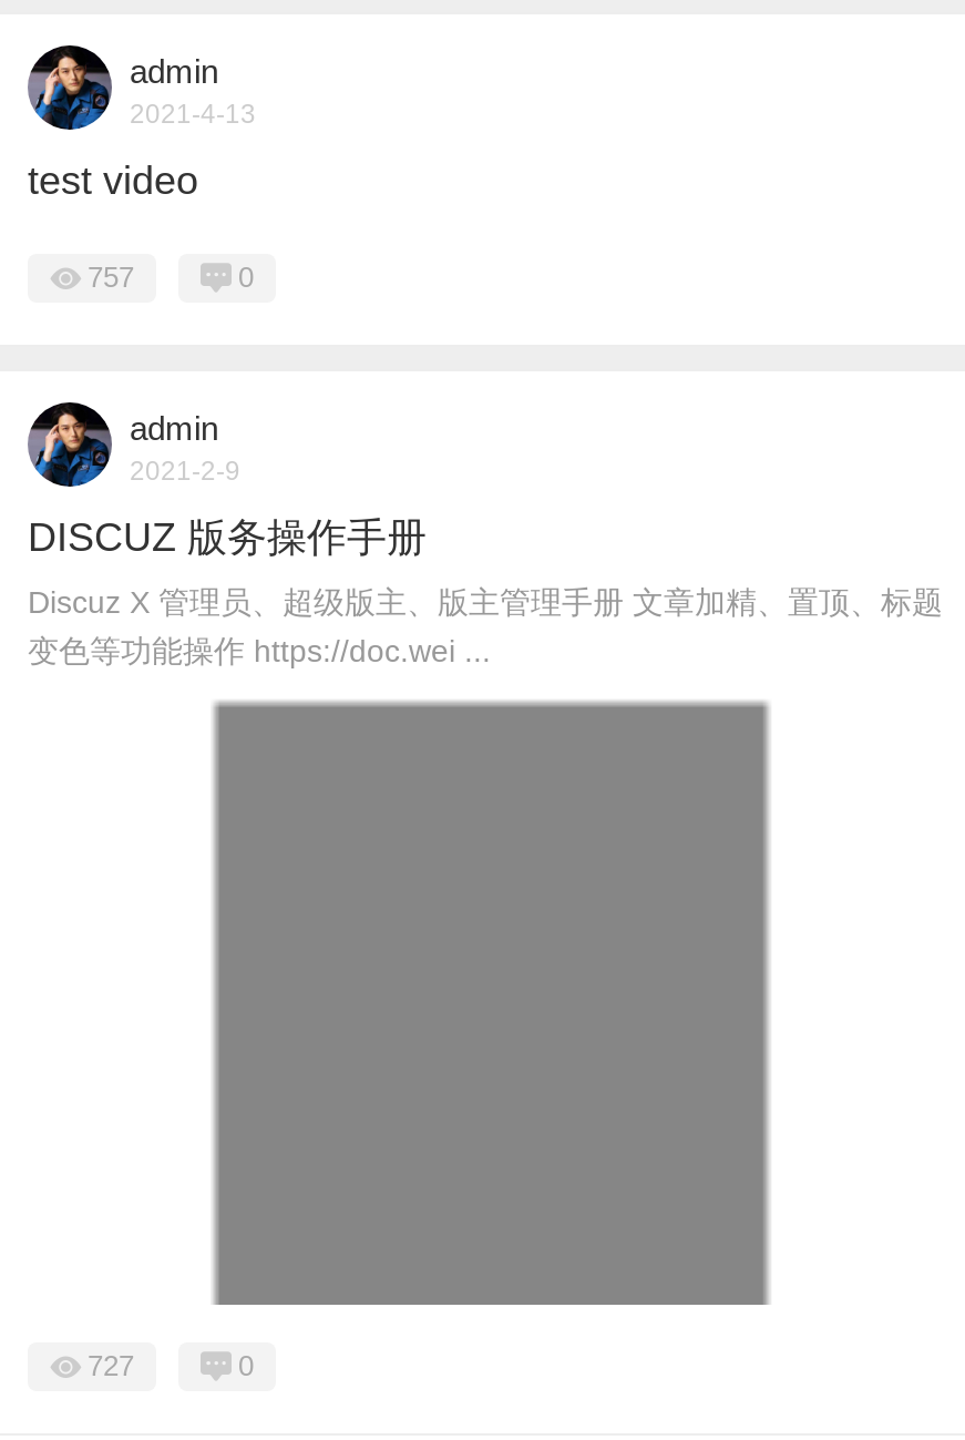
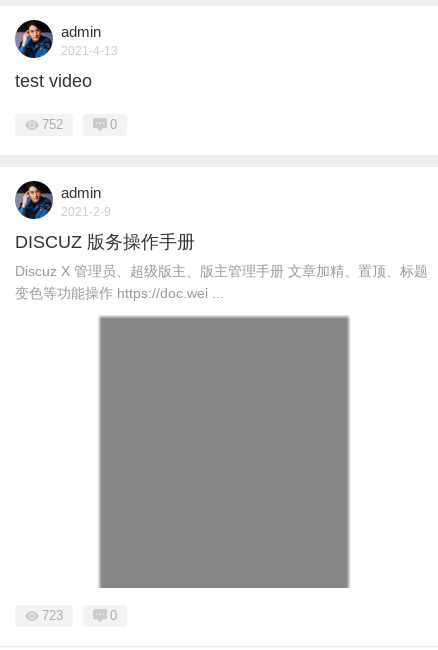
[88,260,134,293] 757 -> [42,117,63,132] 752
[88,1348,134,1381] 727 -> [42,608,63,623] 723

